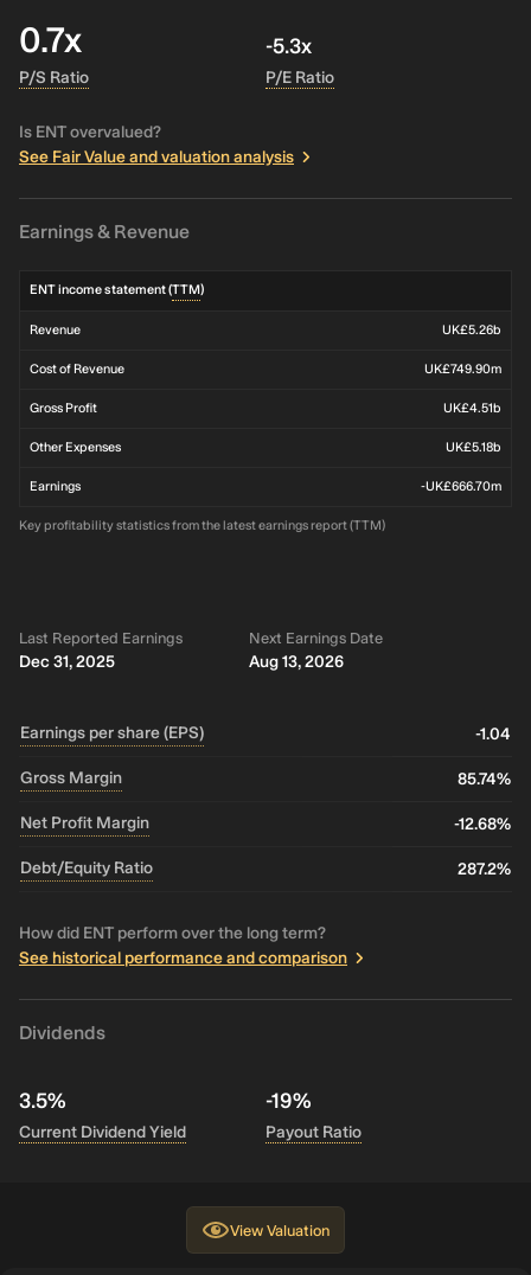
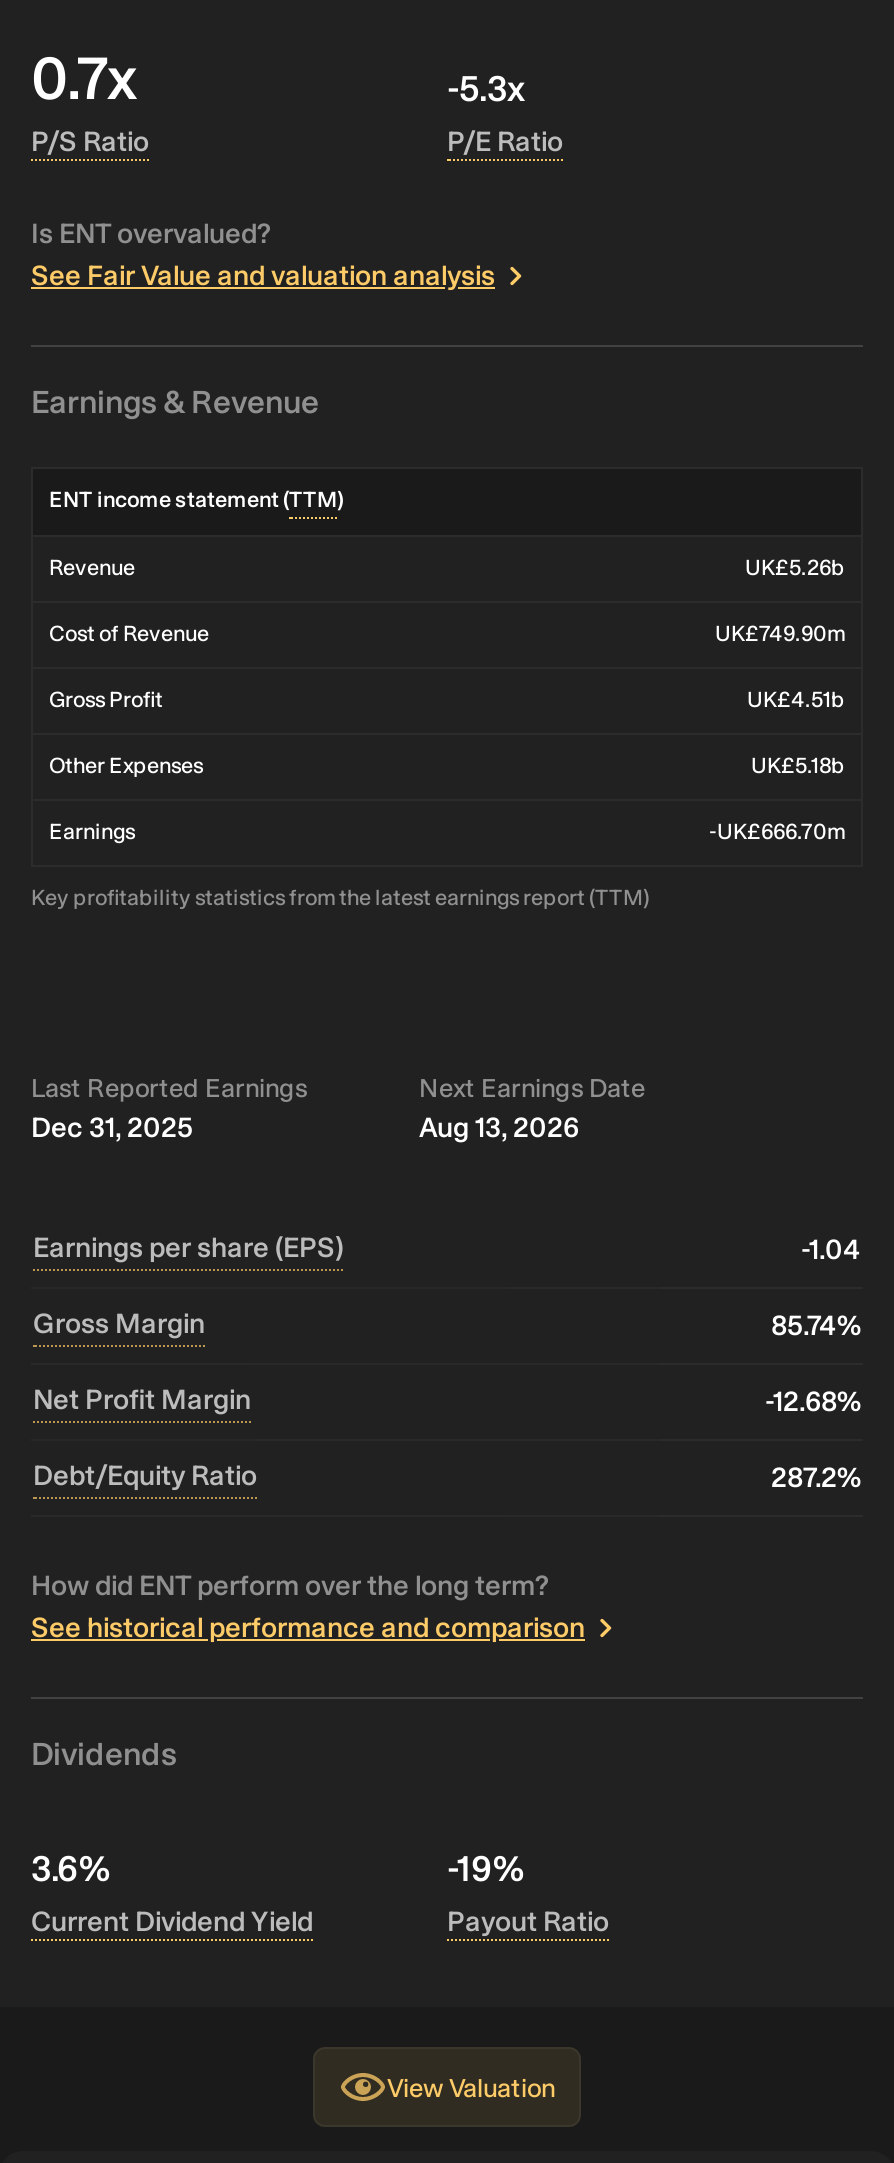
[19,1088,66,1114] 3.5% -> [31,1847,111,1891] 3.6%

